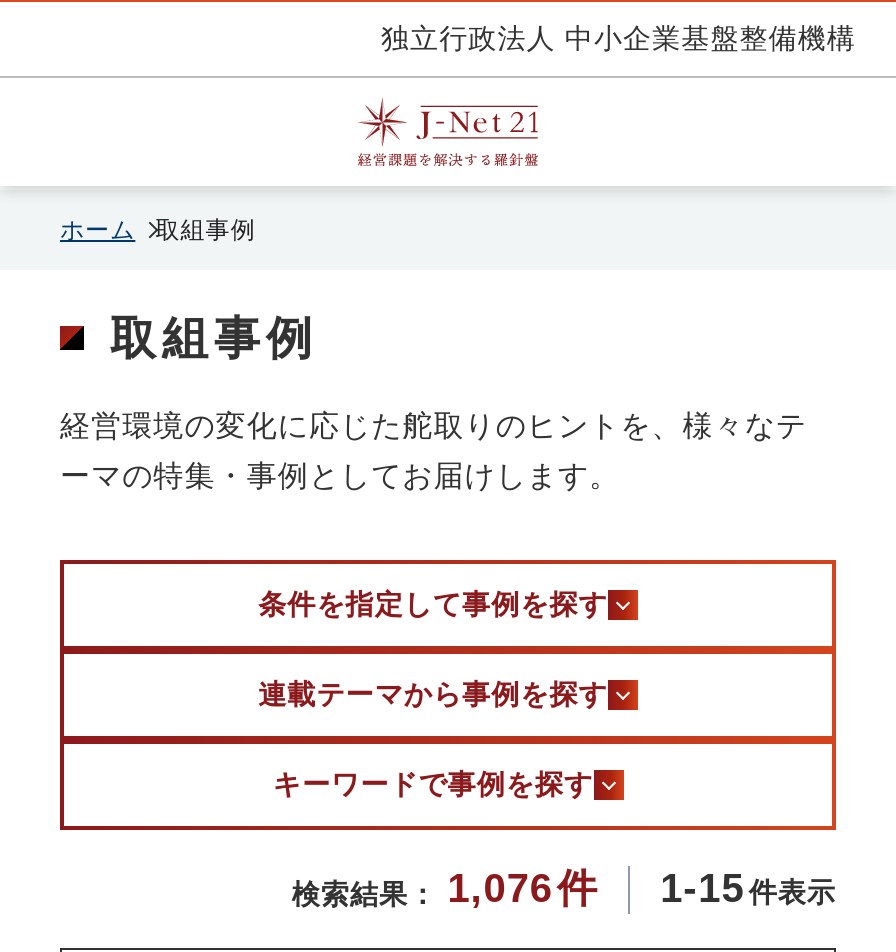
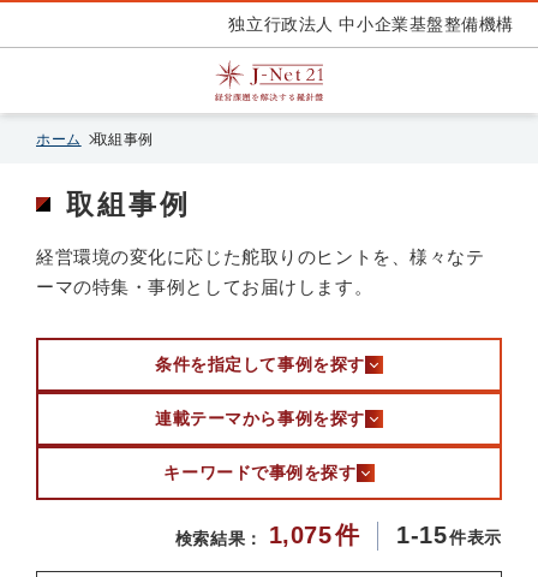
[292,866,836,910] 検索結果： 1,076 件 1-15 件表示 -> [175,522,502,548] 検索結果： 1,075 件 1-15 件表示

